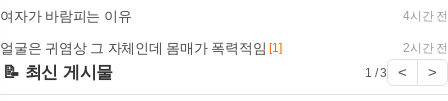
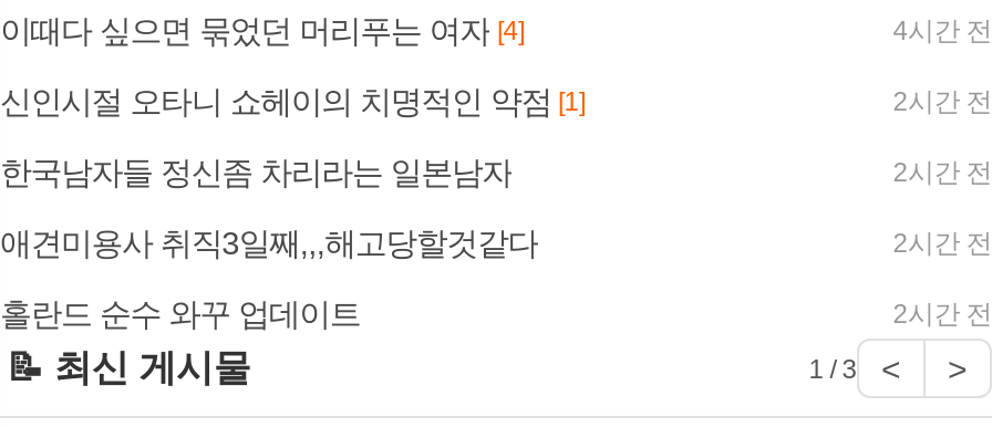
[0,8,131,24] 여자가 바람피는 이유 -> [0,13,524,48] 이때다 싶으면 묶었던 머리푸는 여자 [4]
[0,40,282,56] 얼굴은 귀염상 그 자체인데 몸매가 폭력적임 [1] -> [0,84,992,332] 신인시절 오타니 쇼헤이의 치명적인 약점 [1] | 2시간 전 | 한국남자들 정신좀 차리라는 일본남자 | 2시간 전 | 애견미용사 취직3일째,,,해고당할것같다 | 2시간 전 | 홀란드 순수 와꾸 업데이트

